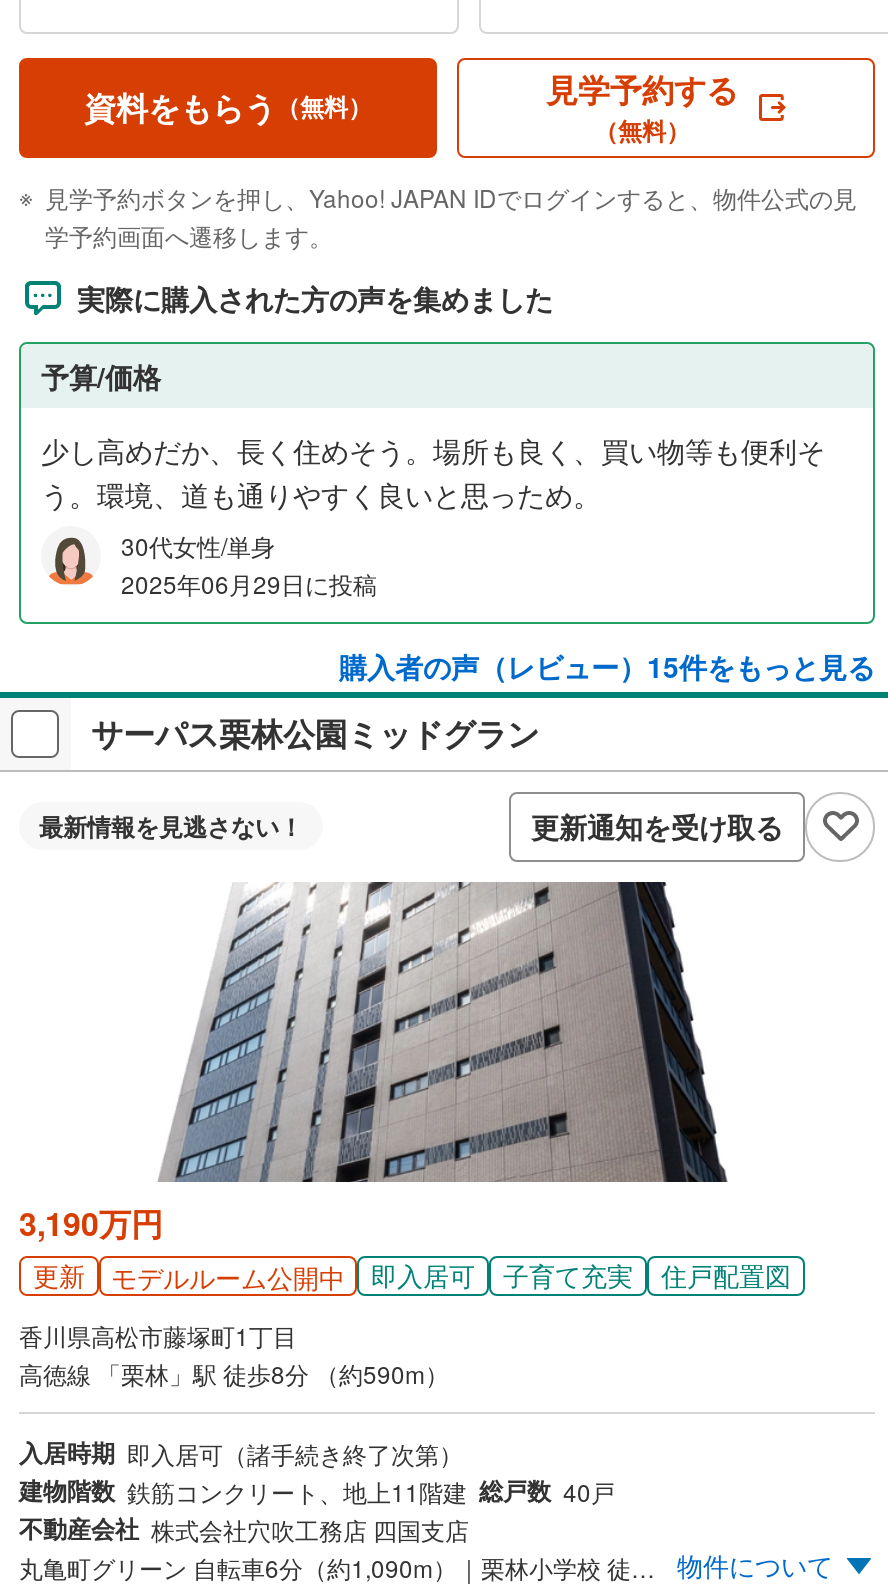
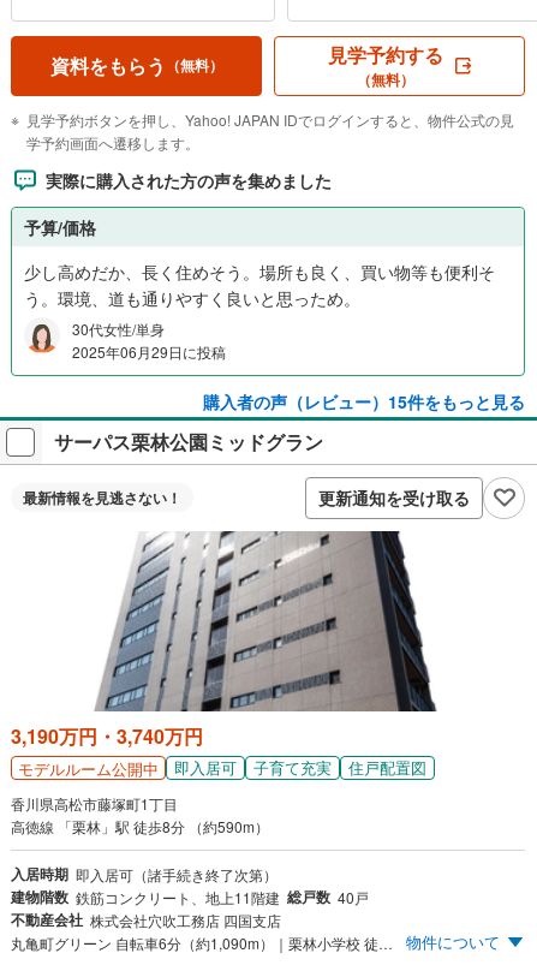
[19,1200,163,1294] 3,190万円 | 更新 -> [11,722,203,750] 3,190万円・3,740万円

